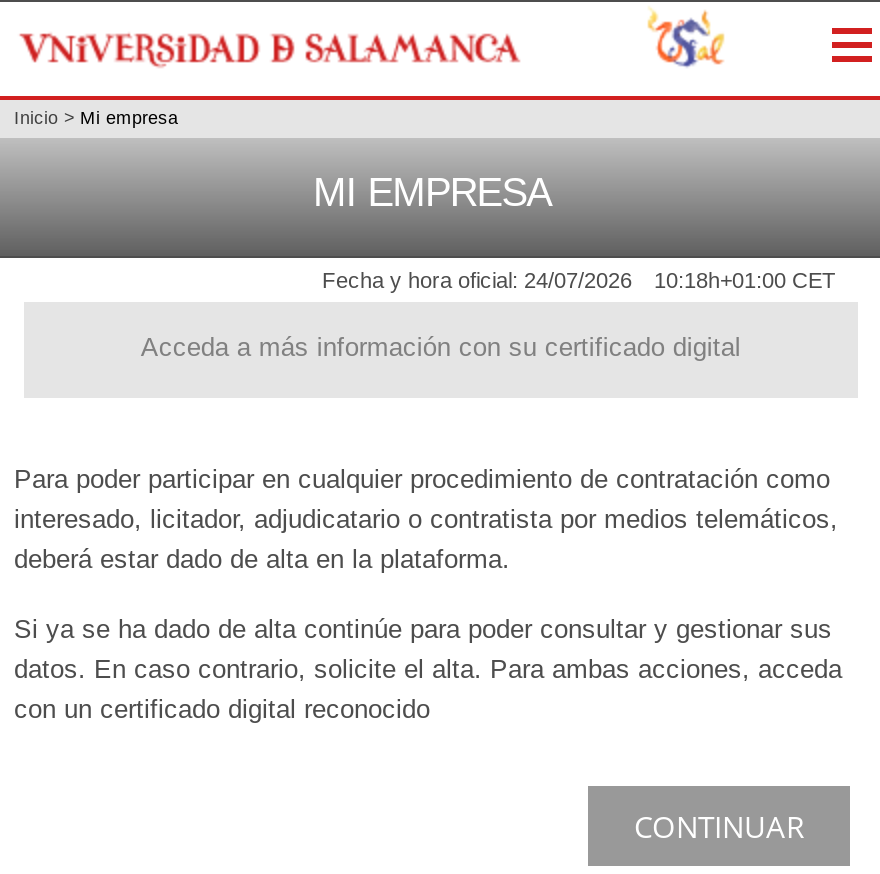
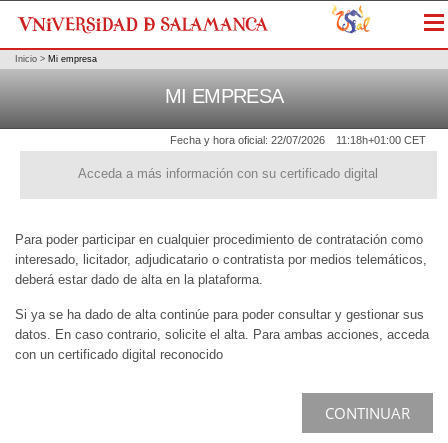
[322,269,632,293] Fecha y hora oficial: 24/07/2026 -> [170,134,325,146] Fecha y hora oficial: 22/07/2026
[654,269,836,293] 10:18h+01:00 CET -> [336,134,426,146] 11:18h+01:00 CET

